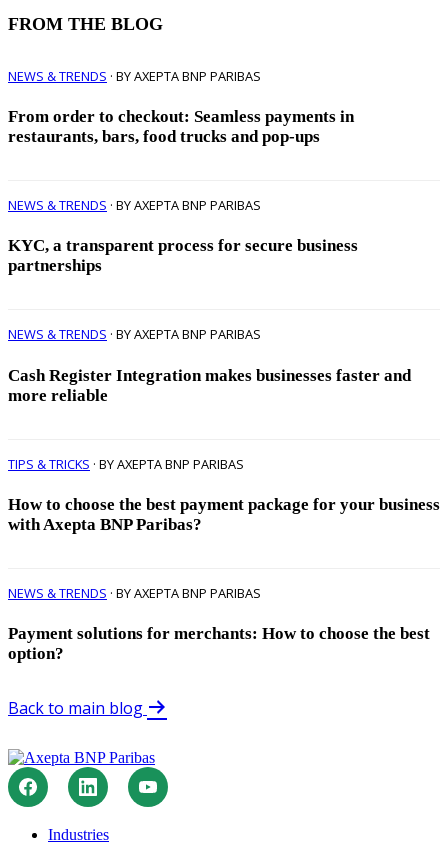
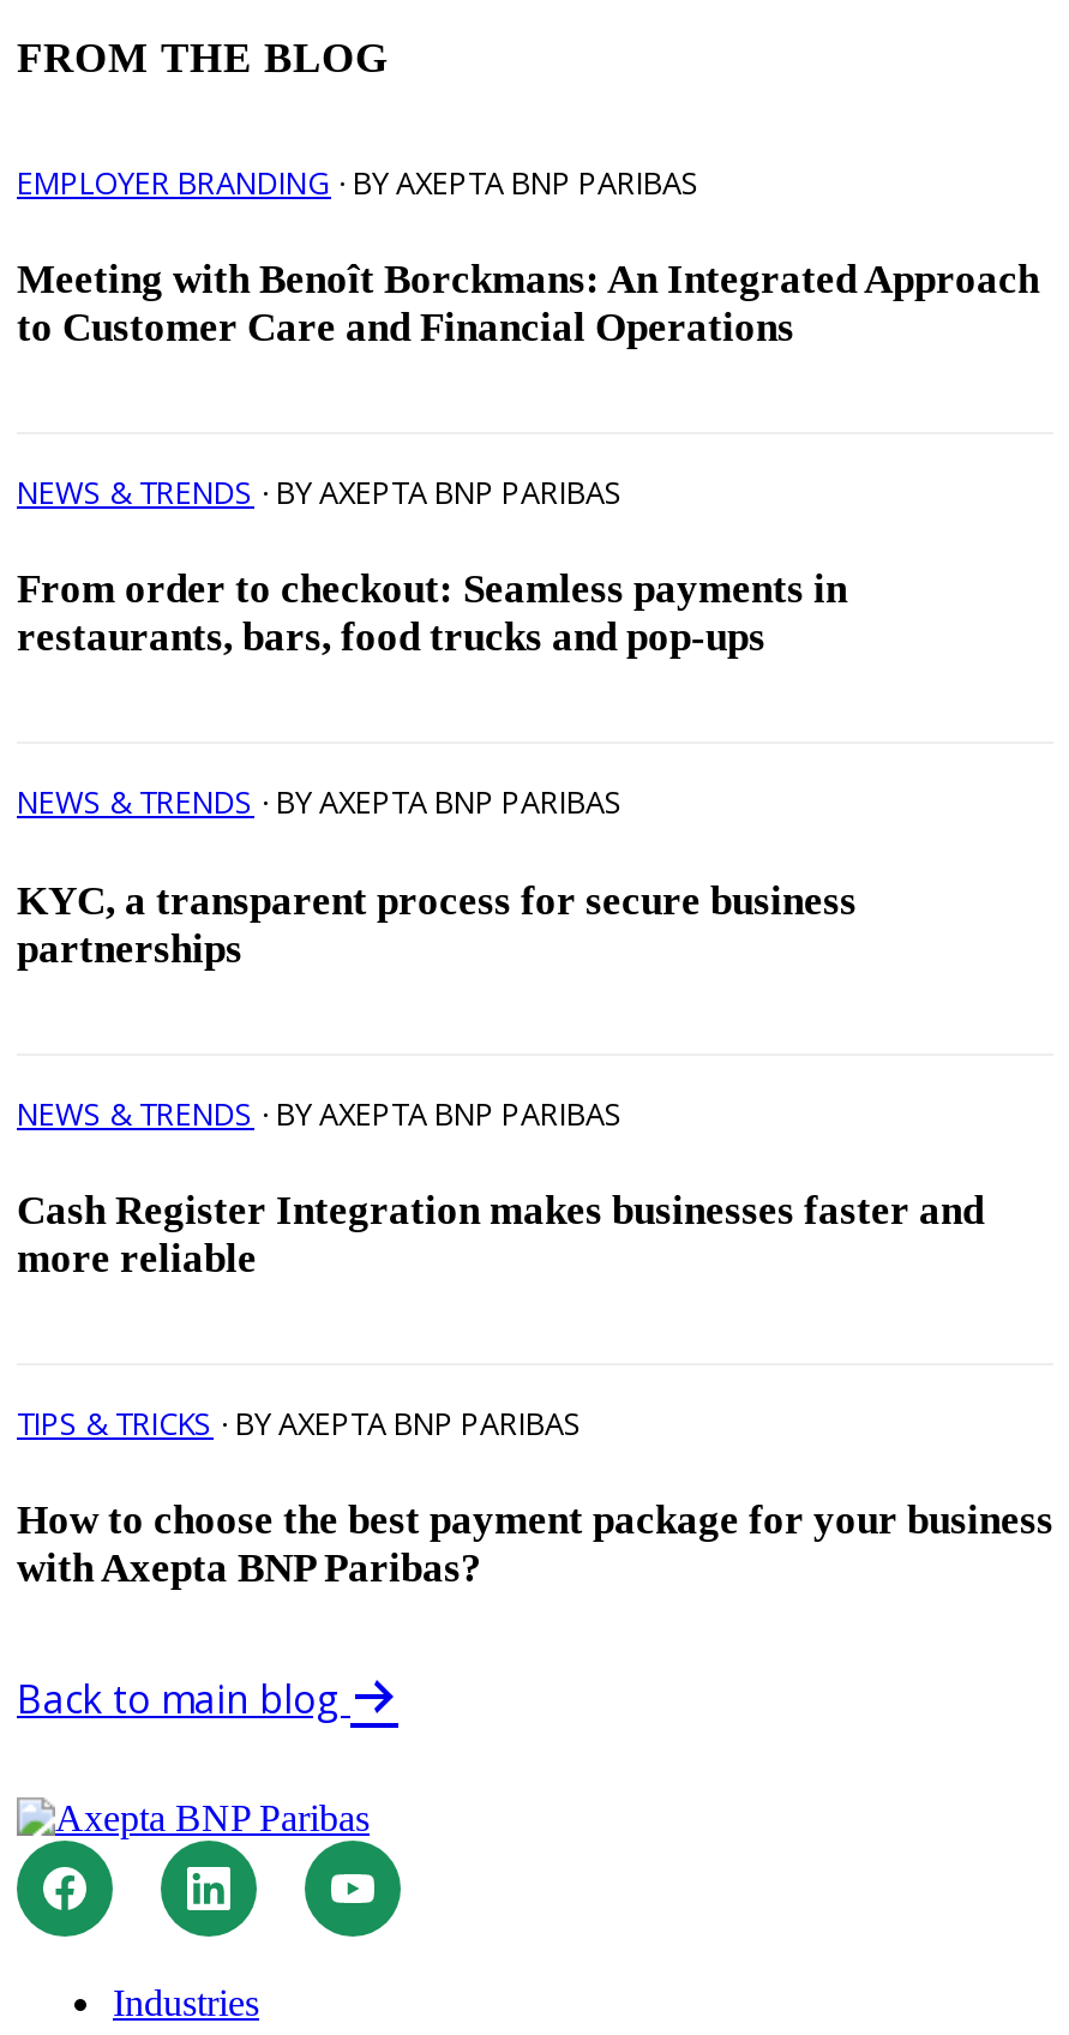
none -> [17,160,1039,350] EMPLOYER BRANDING · BY AXEPTA BNP PARIBAS | Meeting with Benoît Borckmans: An Integrated Approach | to Customer Care and Financial Operations
moved [8,67,440,534] -> [17,470,1053,1592]: NEWS & TRENDS · BY AXEPTA BNP PARIBAS | From order to checkout: Seamless payments in | restaurants, bars, food trucks and pop-ups | ... | How to choose the best payment package for your business | with Axepta BNP Paribas?
[8,584,430,663] NEWS & TRENDS · BY AXEPTA BNP PARIBAS | Payment solutions for merchants: How to choose the best | option? -> none

